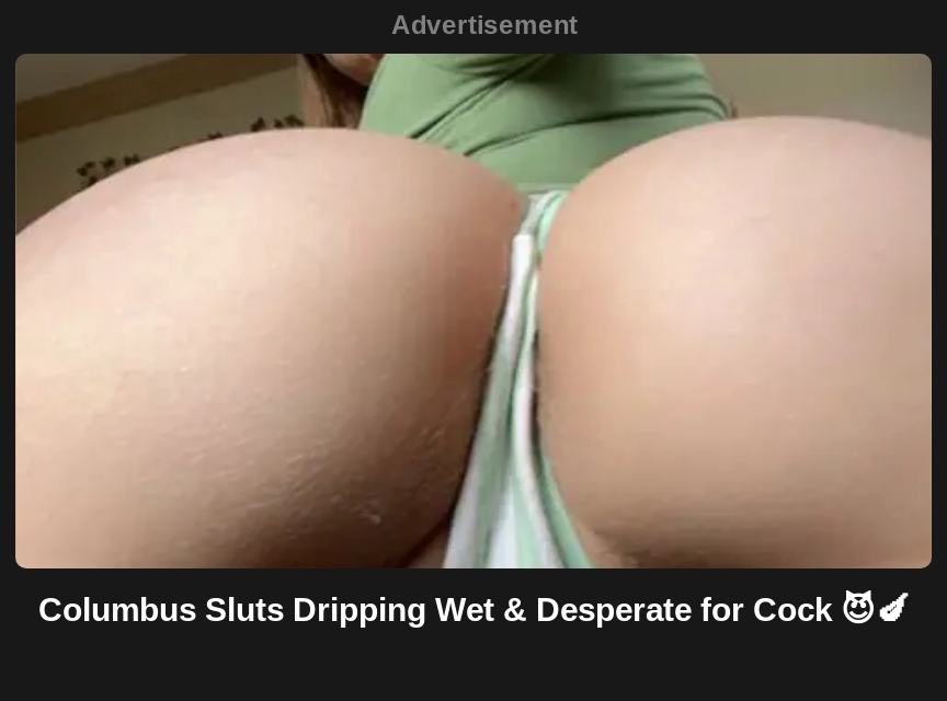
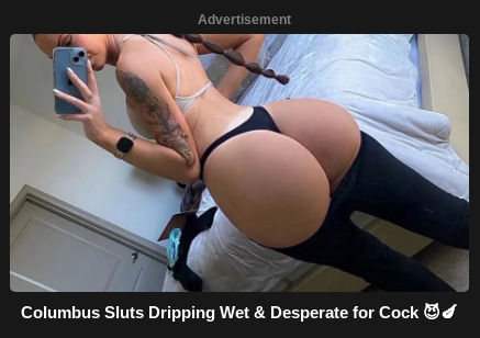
[15,53,934,570] [image] -> [10,33,469,293] [image]

